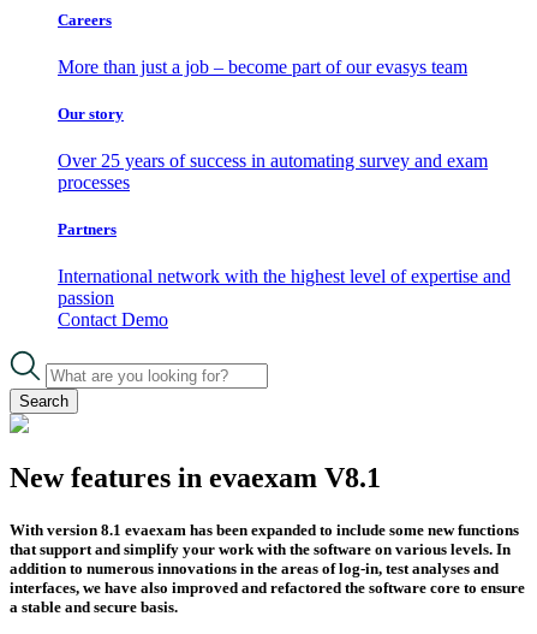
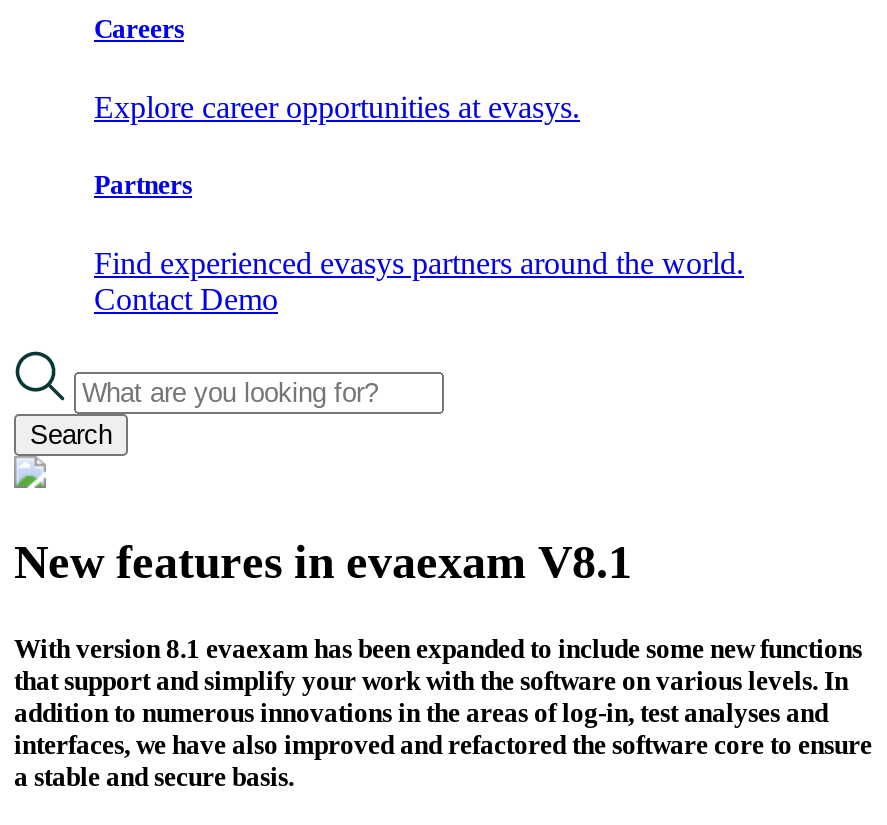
[58,56,488,192] More than just a job – become part of our evasys team | Our story | Over 25 years of success in automating survey and exam | processes -> [94,89,580,123] Explore career opportunities at evasys.
[58,266,511,308] International network with the highest level of expertise and | passion -> [94,246,744,280] Find experienced evasys partners around the world.

